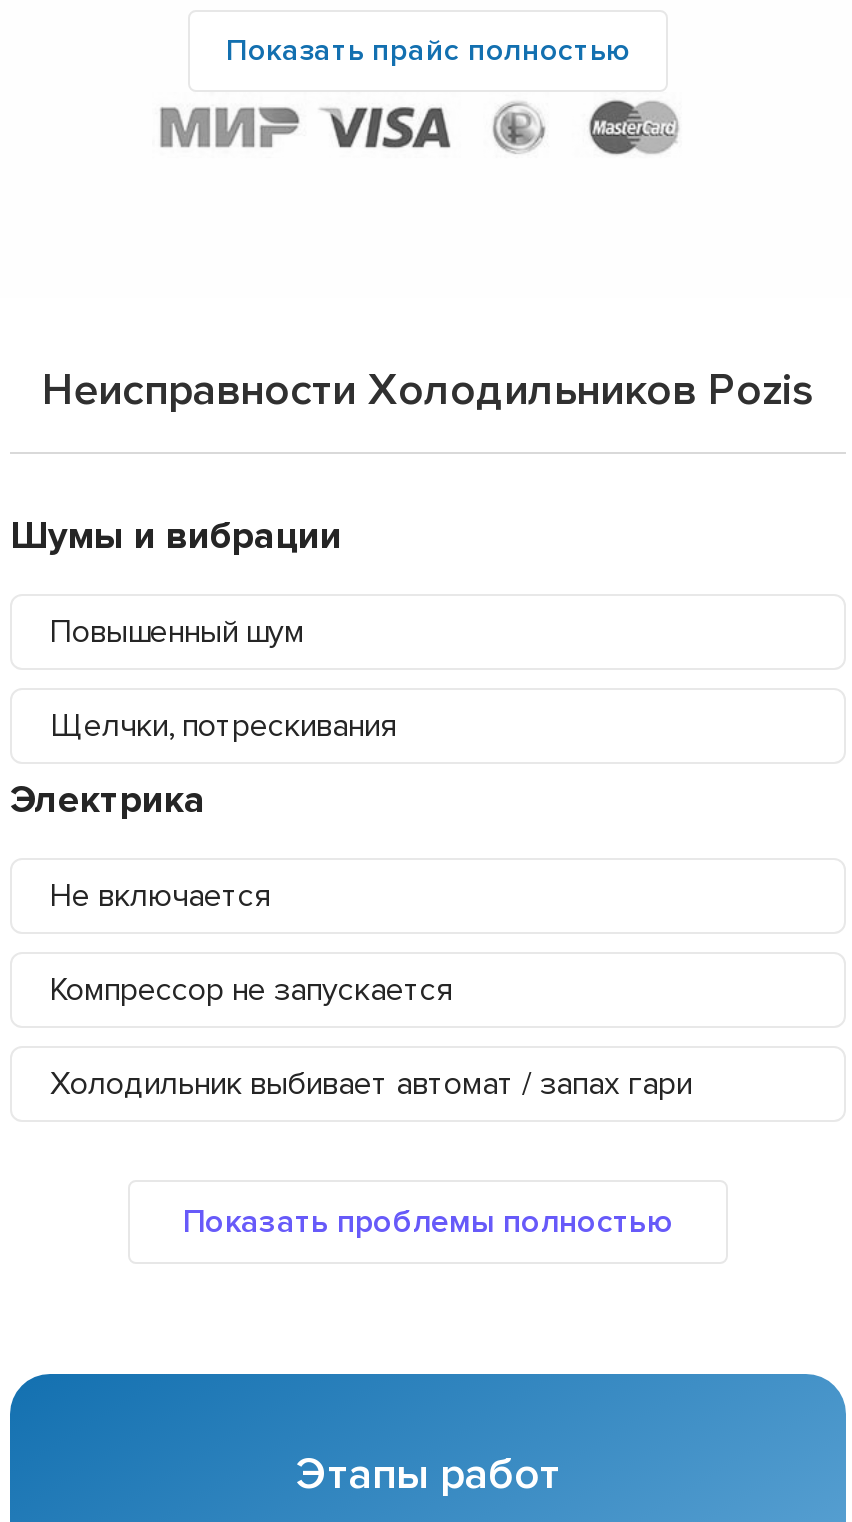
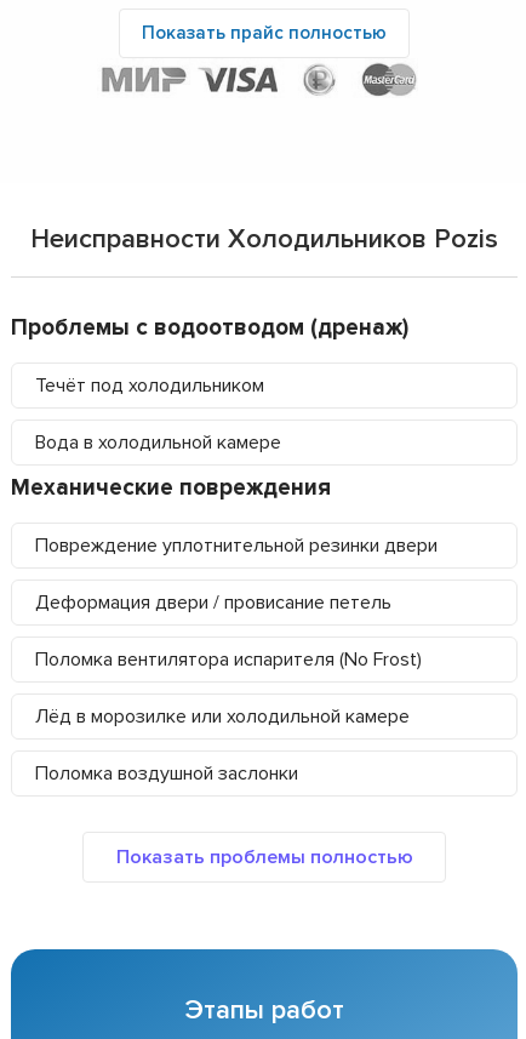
[10,515,692,1105] Шумы и вибрации | Повышенный шум | Щелчки, потрескивания | Электрика | Не включается | Компрессор не запускается | Холодильник выбивает автомат / запах гари -> [11,314,438,786] Проблемы с водоотводом (дренаж) | Течёт под холодильником | Вода в холодильной камере | Механические повреждения | Повреждение уплотнительной резинки двери | Деформация двери / провисание петель | Поломка вентилятора испарителя (No Frost) | Лёд в морозилке или холодильной камере | Поломка воздушной заслонки

